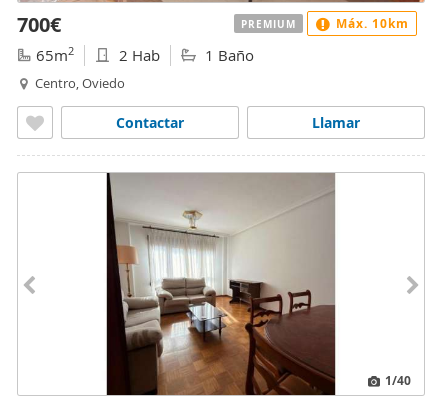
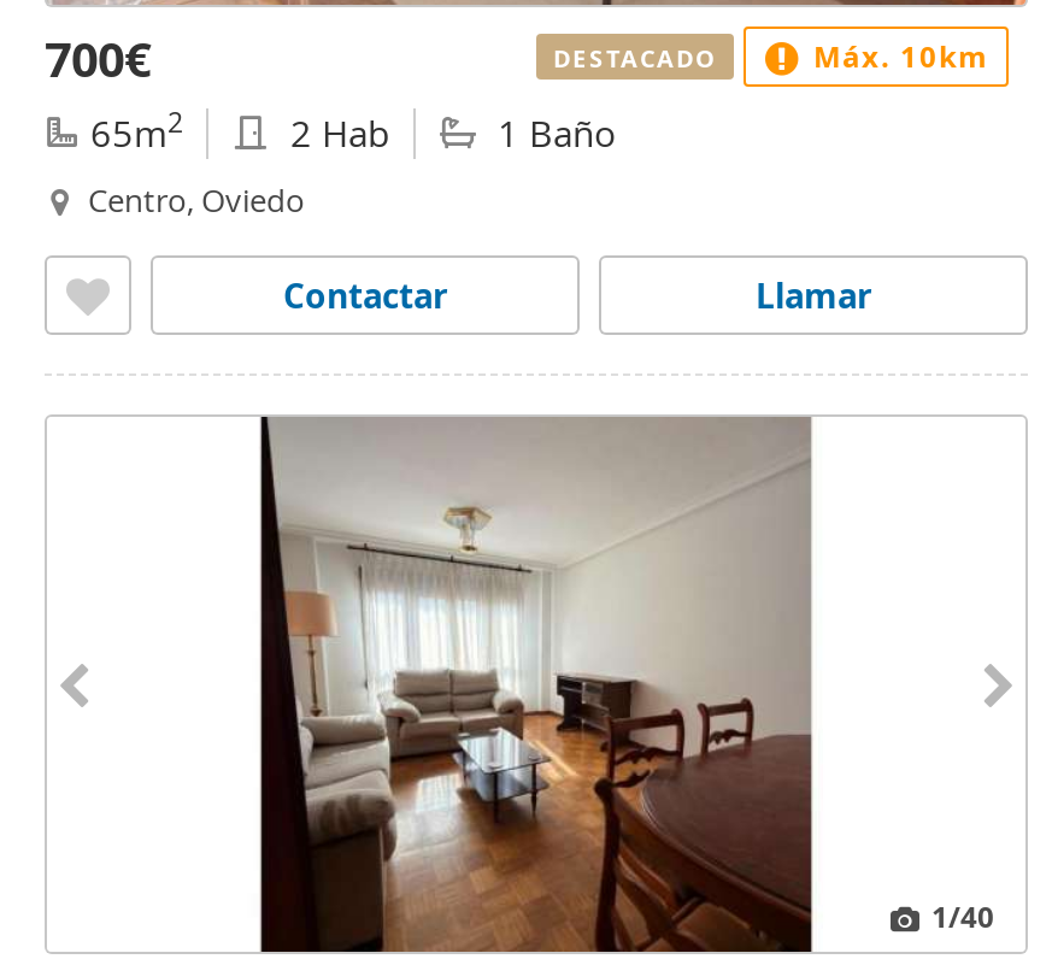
[241,17,296,31] PREMIUM -> [553,41,717,74] DESTACADO

